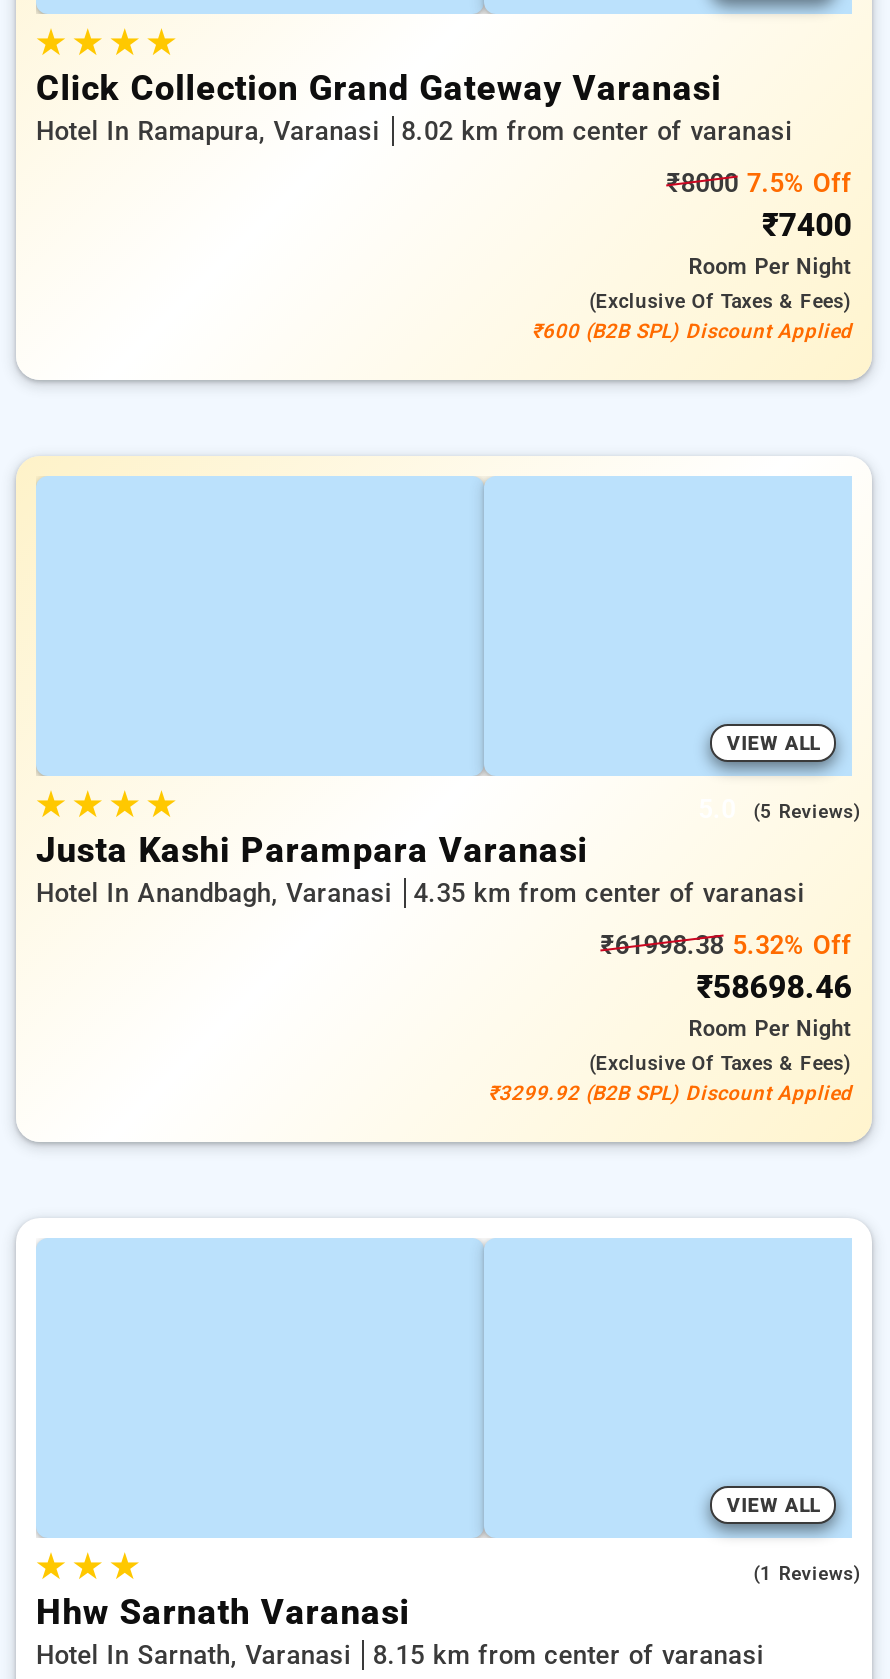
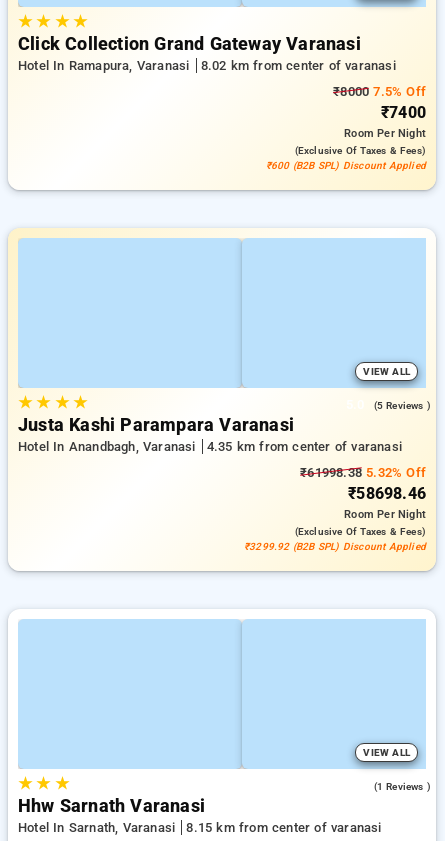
[754,800,862,822] (5 Reviews) -> [374,400,431,411] (5 Reviews )
[754,1562,862,1584] (1 Reviews) -> [374,781,431,792] (1 Reviews )

